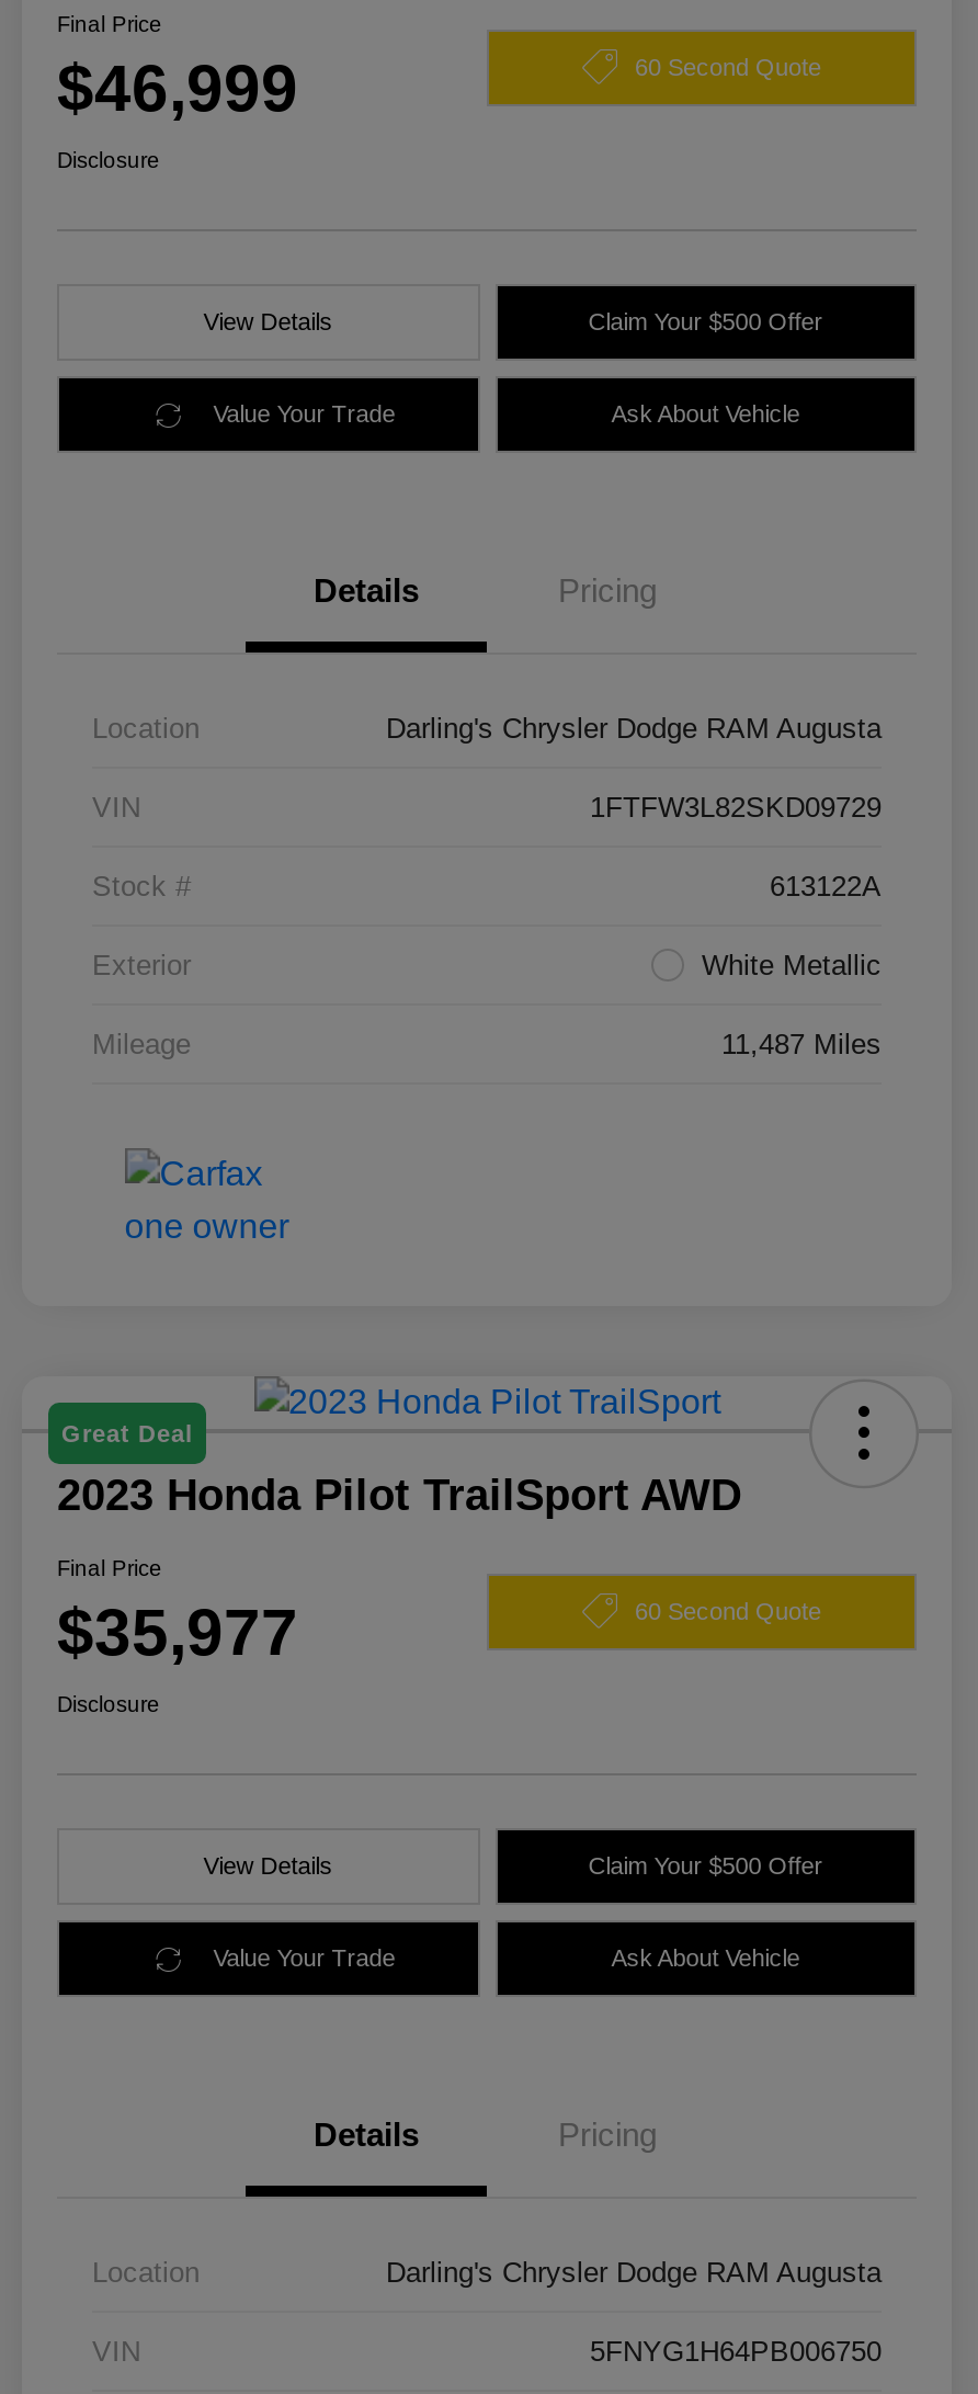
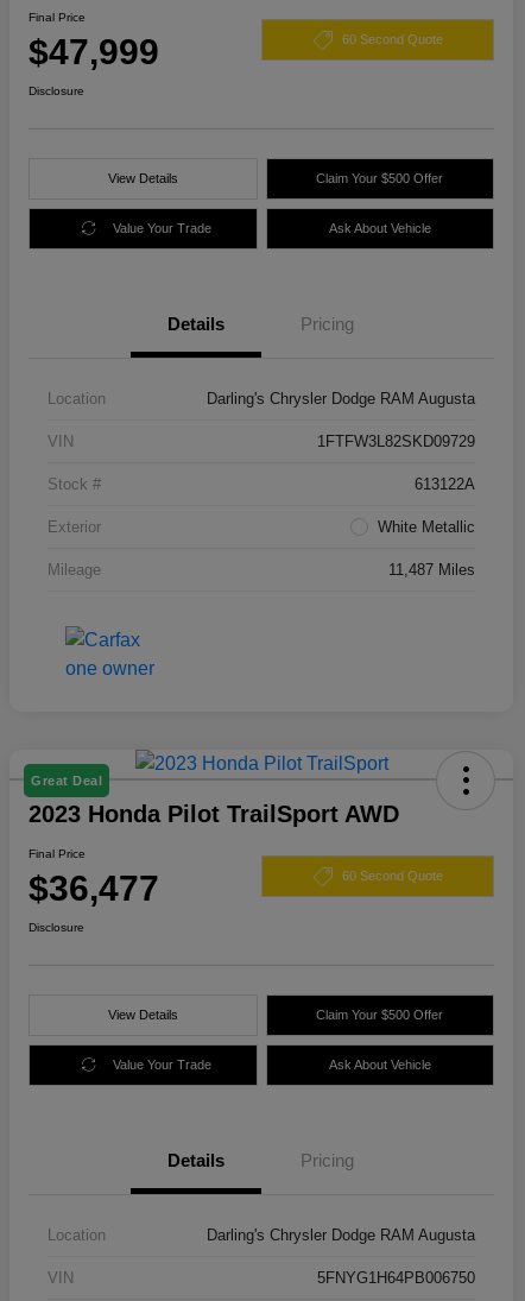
[57,51,298,124] $46,999 -> [29,32,159,71] $47,999
[57,1595,298,1668] $35,977 -> [29,868,159,908] $36,477

